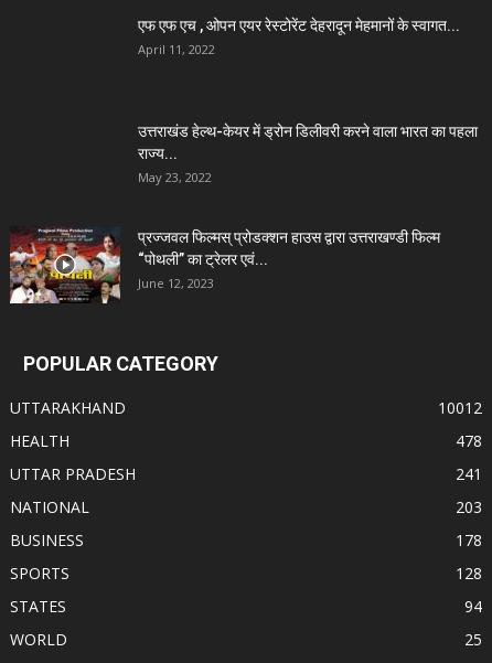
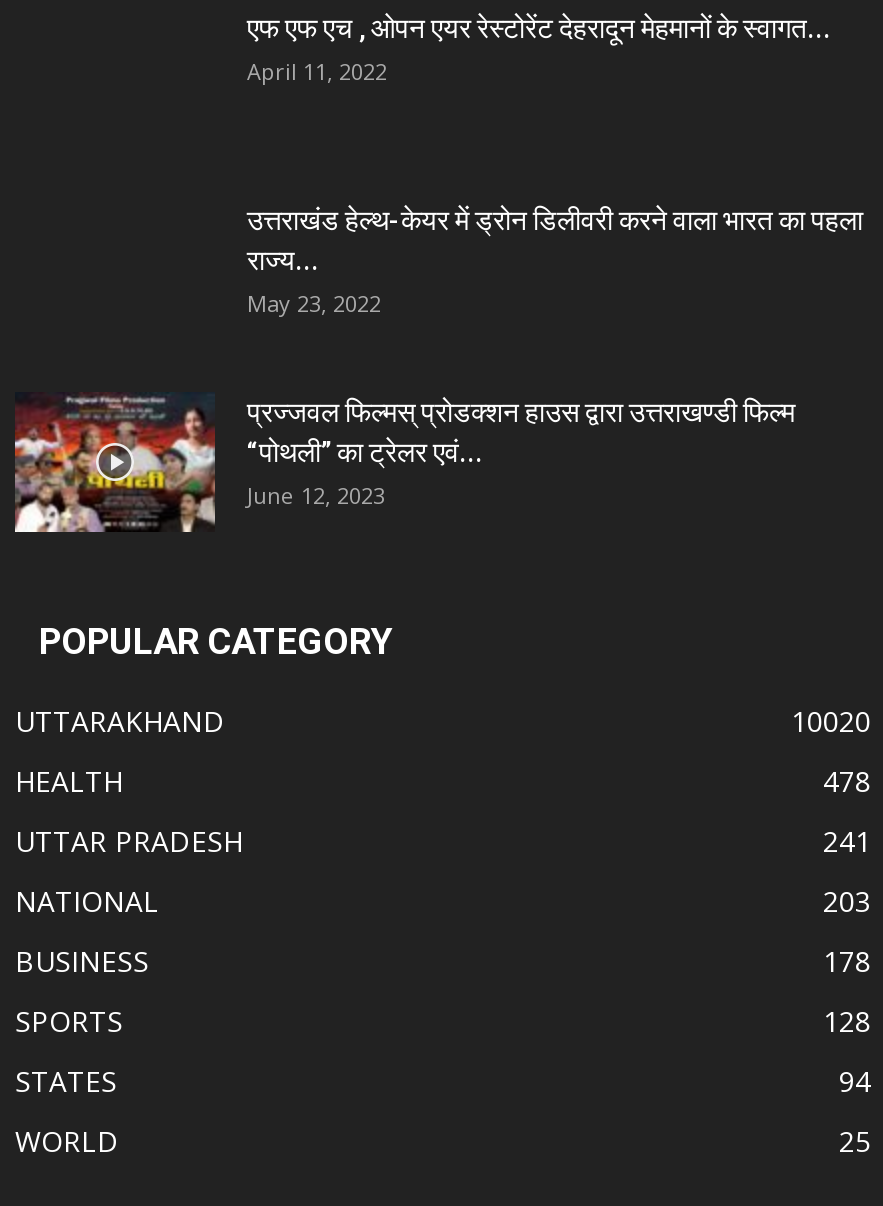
[438,397,482,418] 10012 -> [791,702,871,740] 10020

